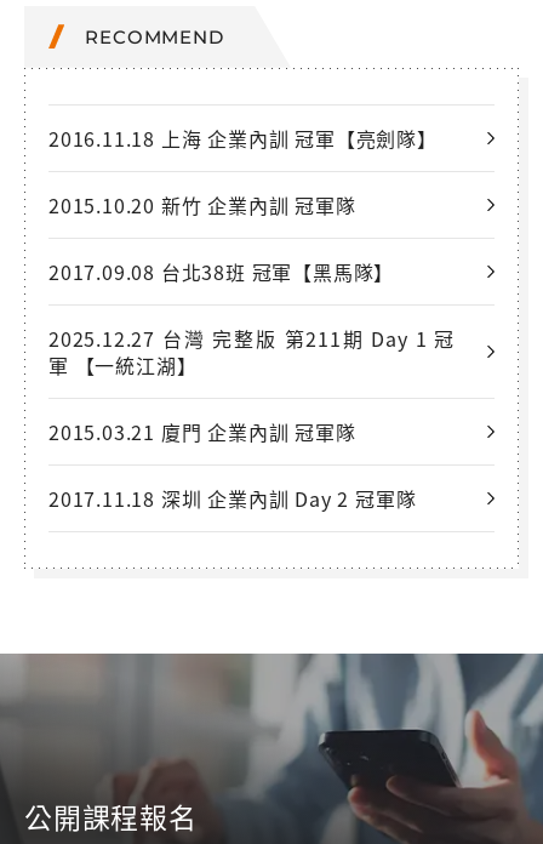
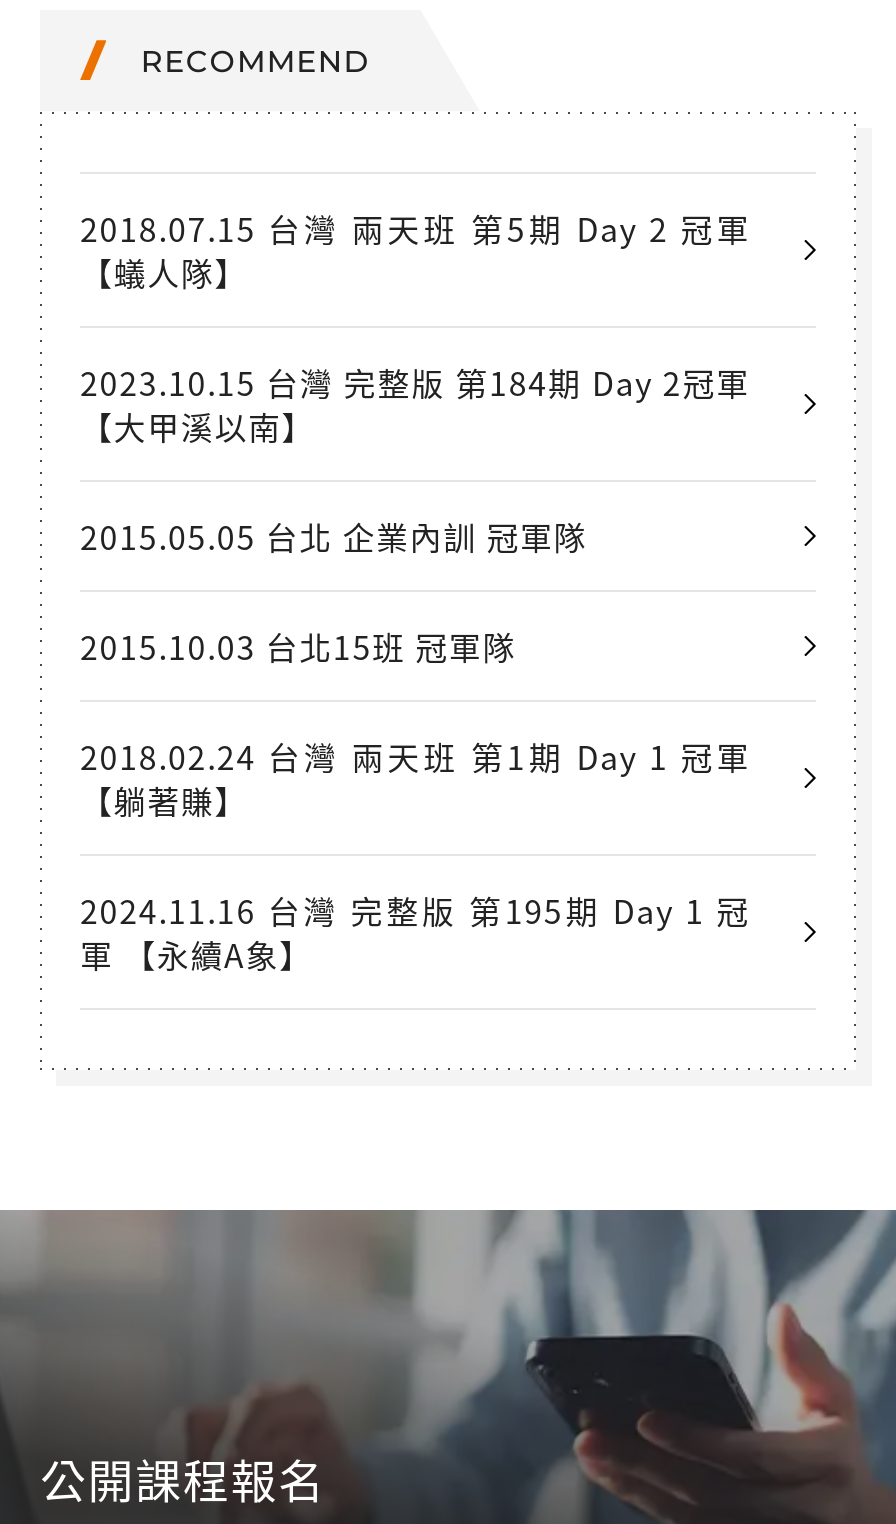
[48,123,437,152] 2016.11.18 上海 企業內訓 冠軍【亮劍隊】 -> [80,203,750,295] 2018.07.15 台灣 兩天班 第5期 Day 2 冠軍 | 【蟻人隊】
[48,190,356,219] 2015.10.20 新竹 企業內訓 冠軍隊 -> [80,357,750,449] 2023.10.15 台灣 完整版 第184期 Day 2冠軍 | 【大甲溪以南】
[48,257,394,286] 2017.09.08 台北38班 冠軍【黑馬隊】 -> [80,511,587,559] 2015.05.05 台北 企業內訓 冠軍隊
[48,323,455,379] 2025.12.27 台灣 完整版 第211期 Day 1 冠 | 軍 【一統江湖】 -> [80,621,516,669] 2015.10.03 台北15班 冠軍隊
[48,417,356,446] 2015.03.21 廈門 企業內訓 冠軍隊 -> [80,731,750,823] 2018.02.24 台灣 兩天班 第1期 Day 1 冠軍 | 【躺著賺】
[48,483,416,513] 2017.11.18 深圳 企業內訓 Day 2 冠軍隊 -> [80,885,750,977] 2024.11.16 台灣 完整版 第195期 Day 1 冠 | 軍 【永續A象】

